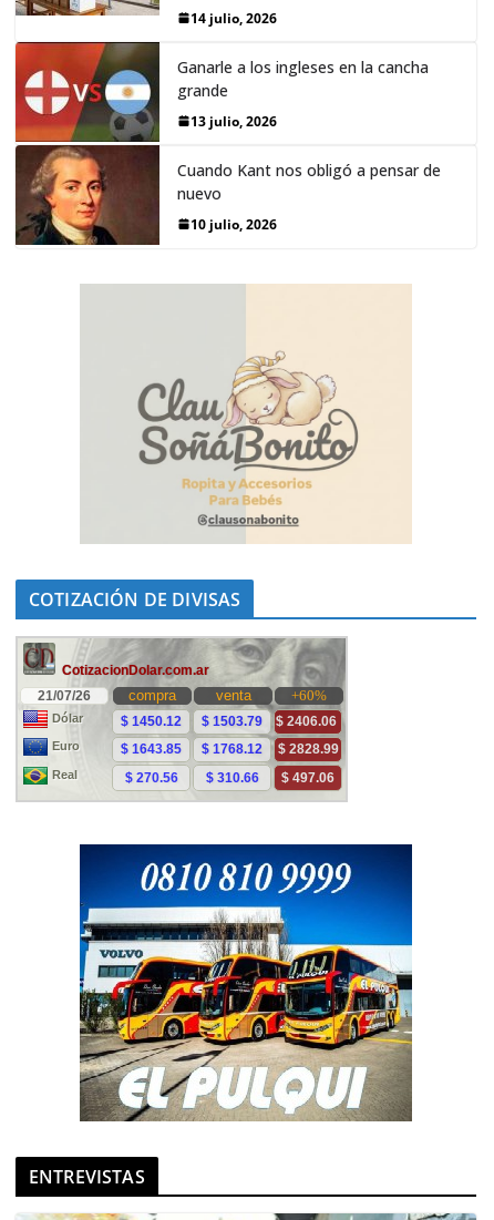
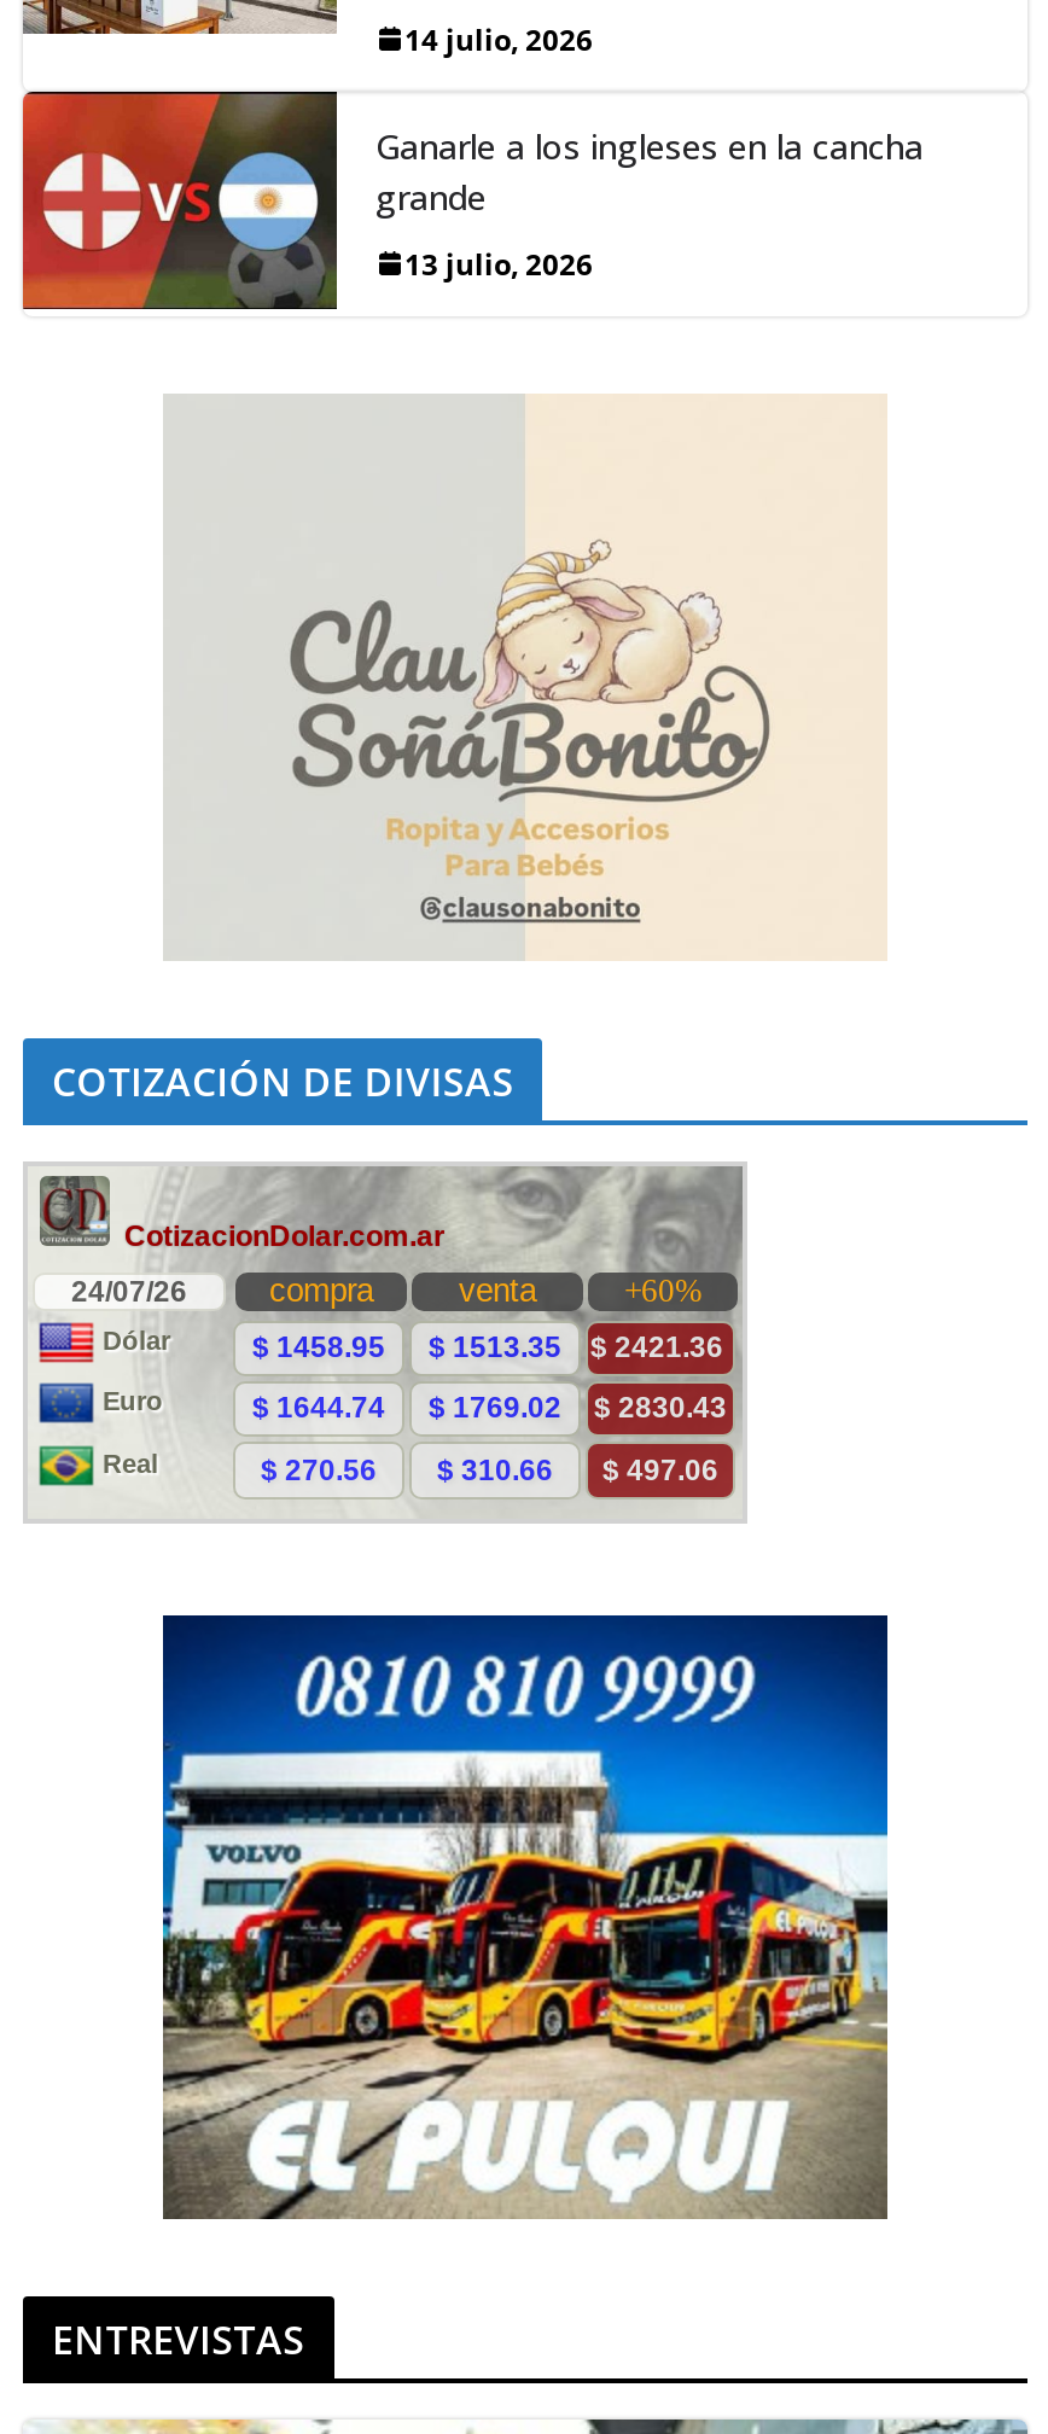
[14,145,441,246] [image] | Cuando Kant nos obligó a pensar de | nuevo | 10 julio, 2026 -> none

